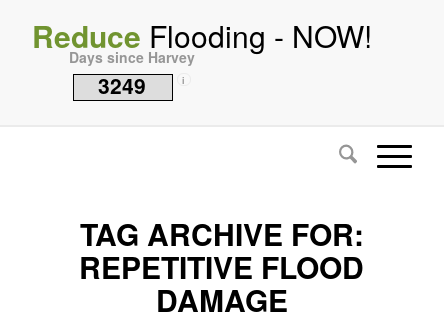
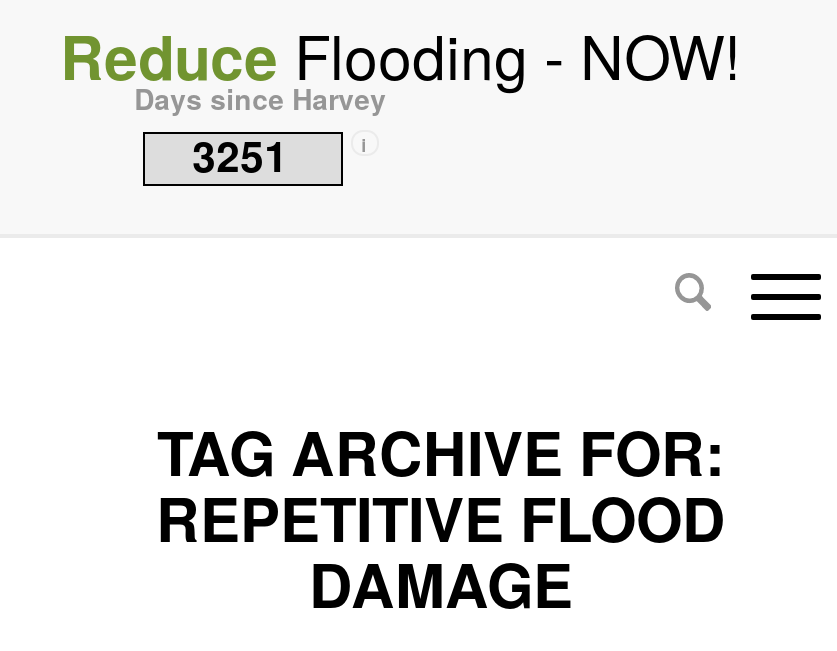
[98,70,146,100] 3249 -> [192,124,288,184] 3251

